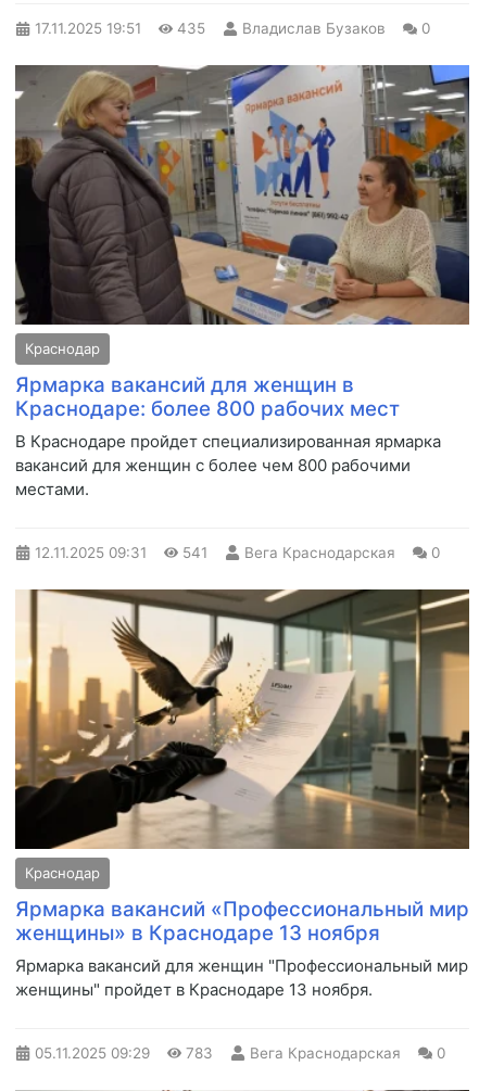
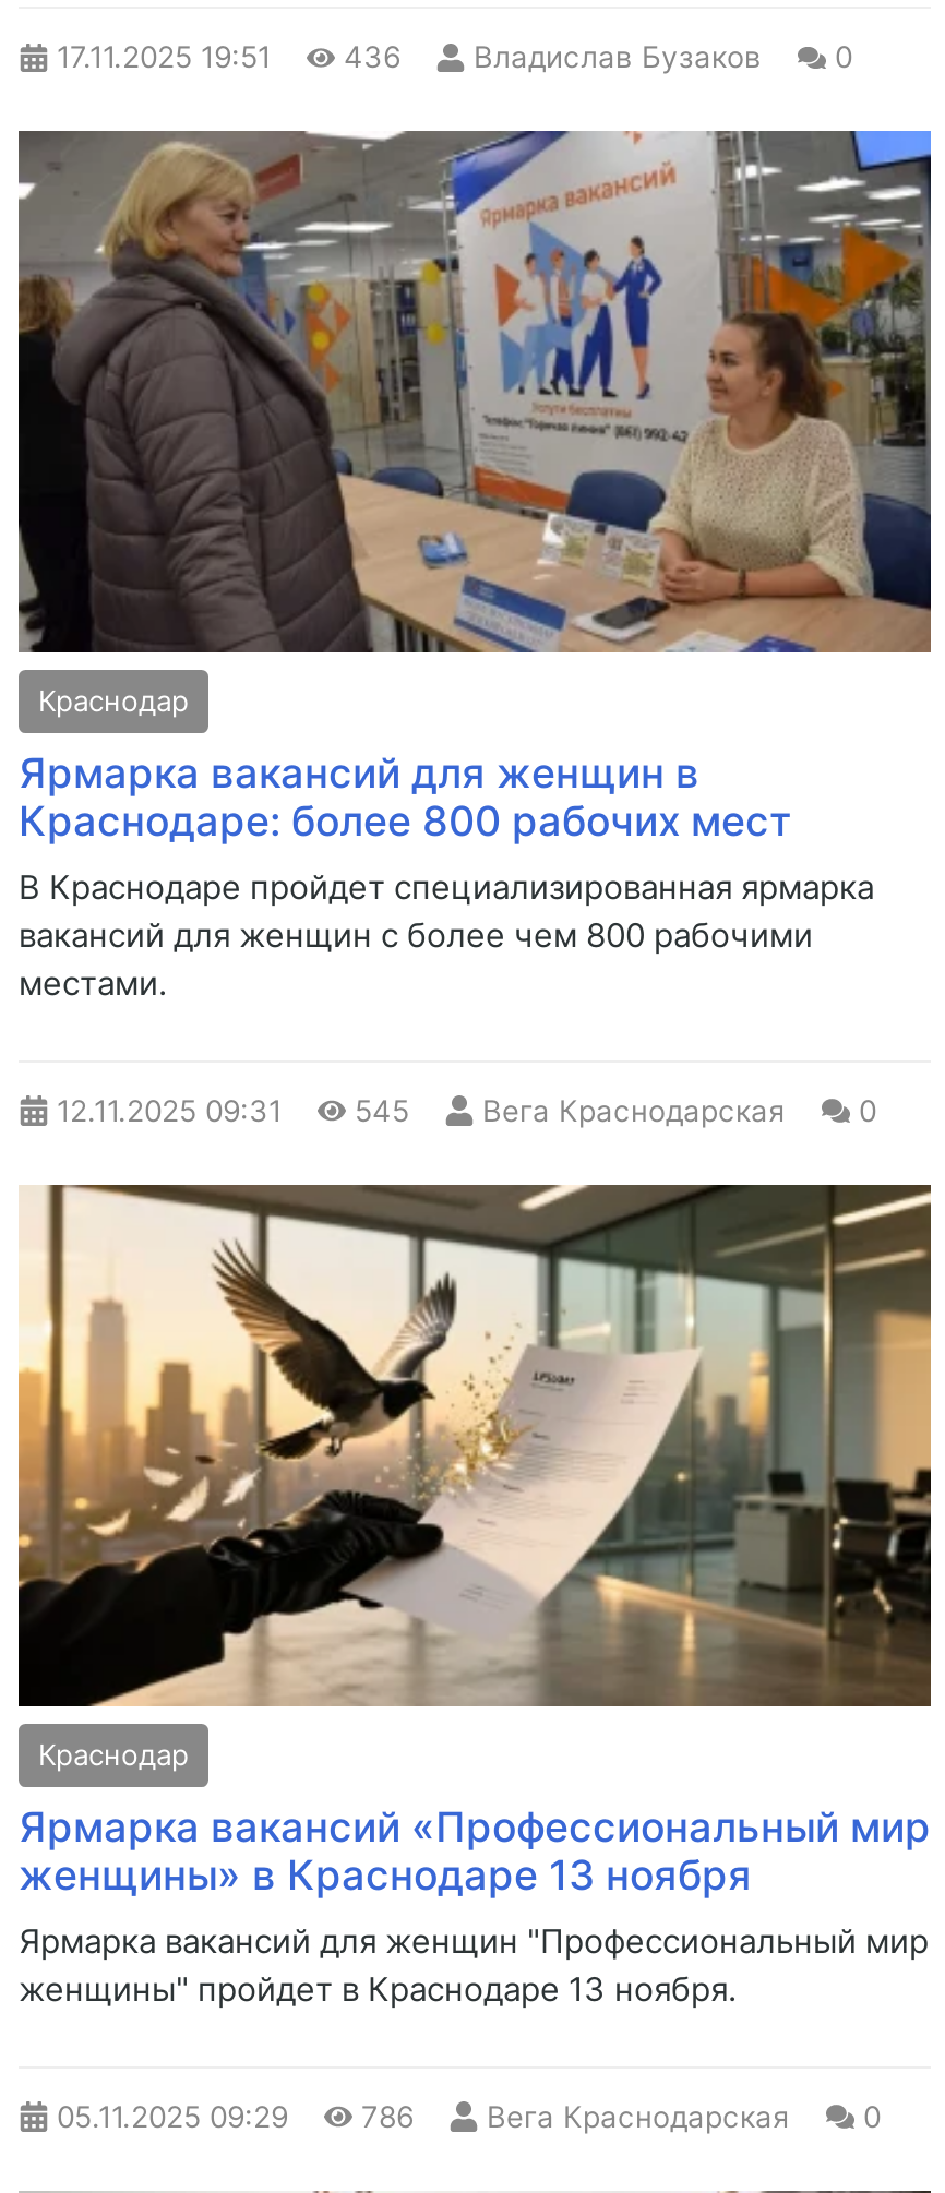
[34,20,205,37] 17.11.2025 19:51 435 -> [57,40,400,75] 17.11.2025 19:51 436
[34,544,207,562] 12.11.2025 09:31 541 -> [57,1094,409,1129] 12.11.2025 09:31 545
[34,1044,213,1062] 05.11.2025 09:29 783 -> [57,2099,414,2134] 05.11.2025 09:29 786

